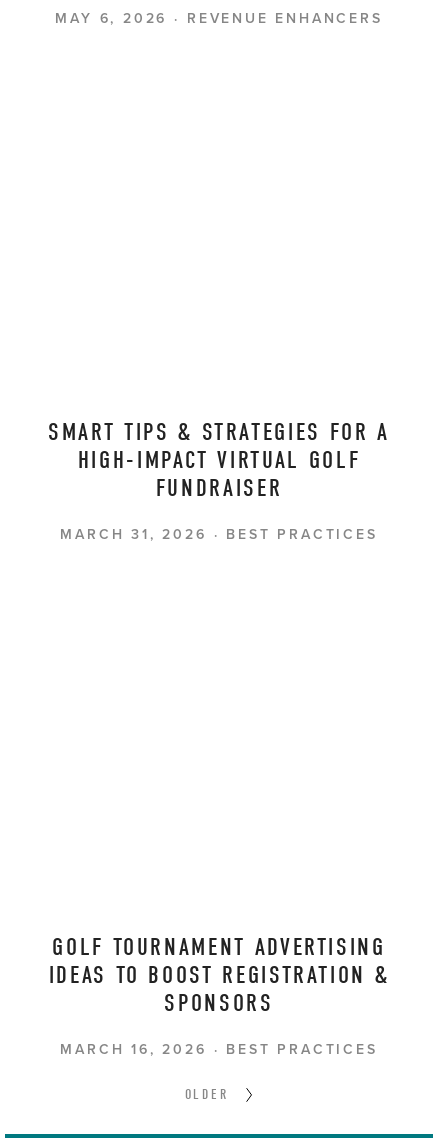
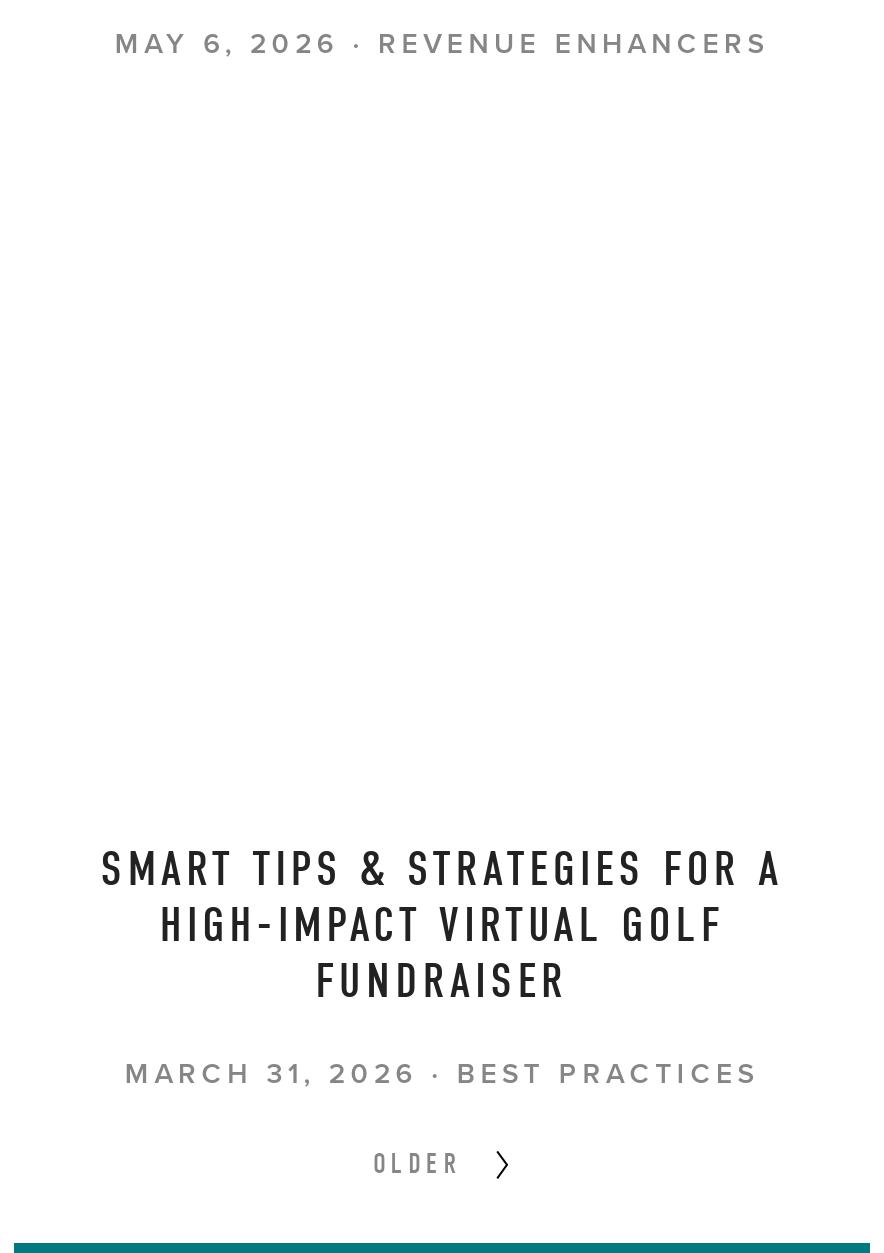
[49,933,389,1059] GOLF TOURNAMENT ADVERTISING | IDEAS TO BOOST REGISTRATION & | SPONSORS | BEST PRACTICES | MARCH 16, 2026 -> none

